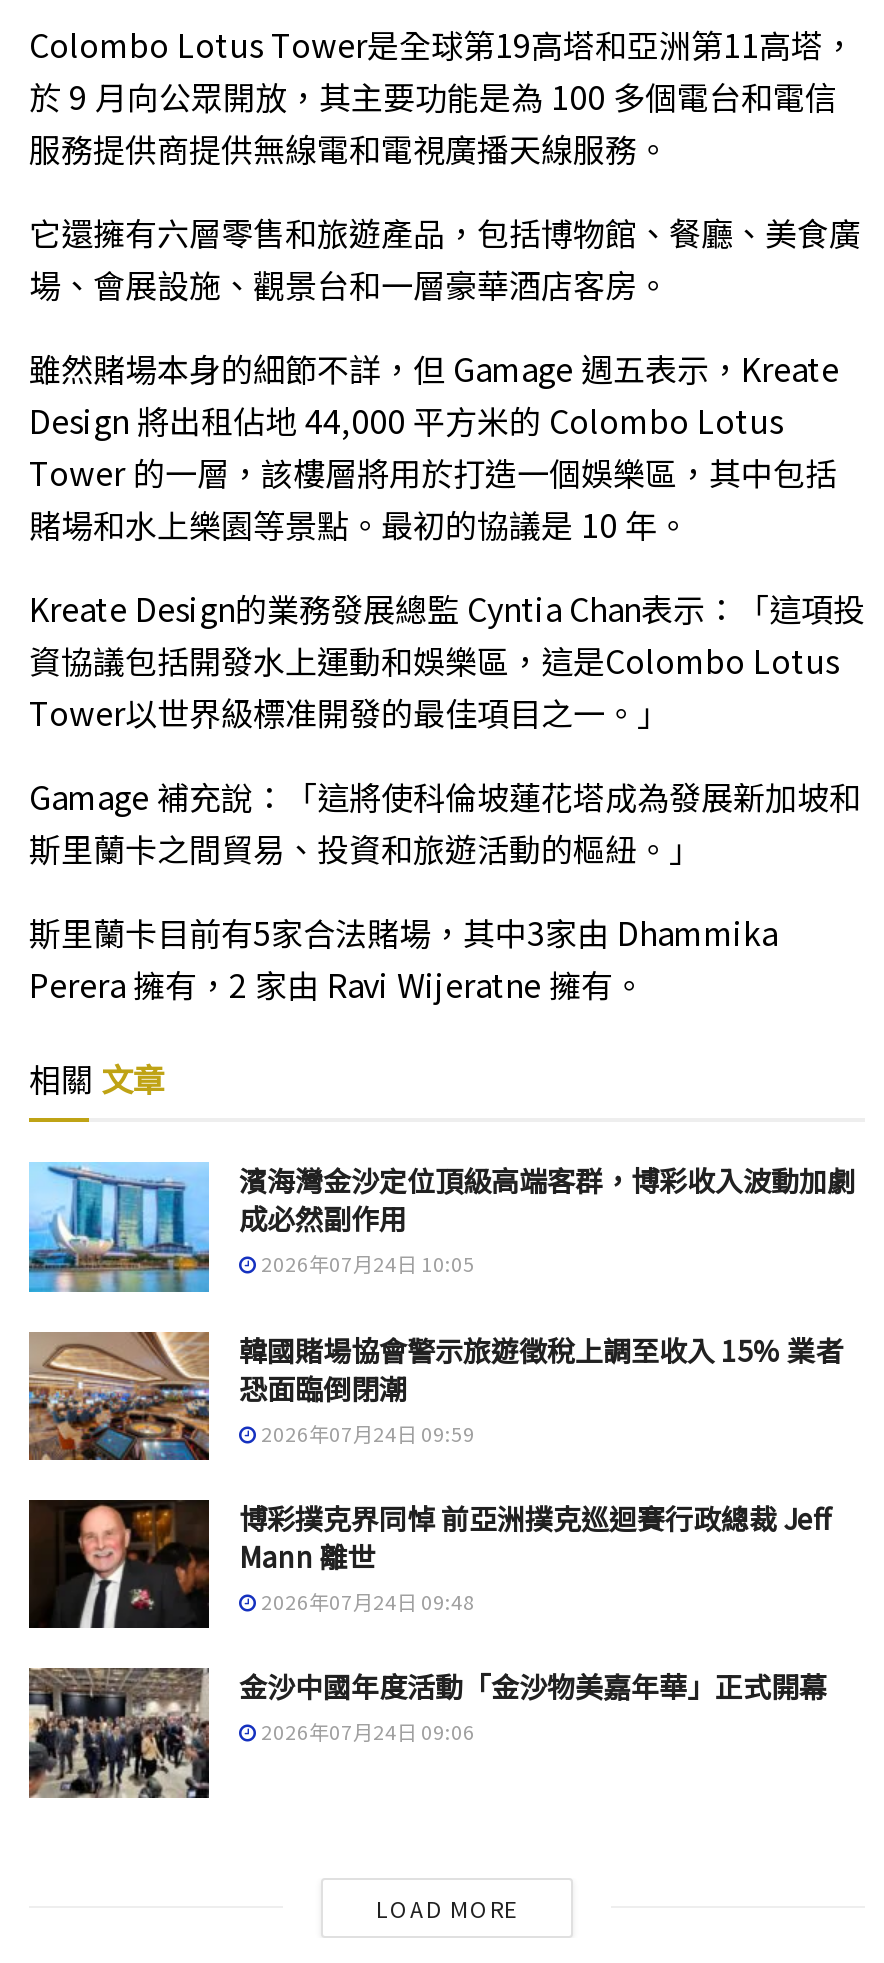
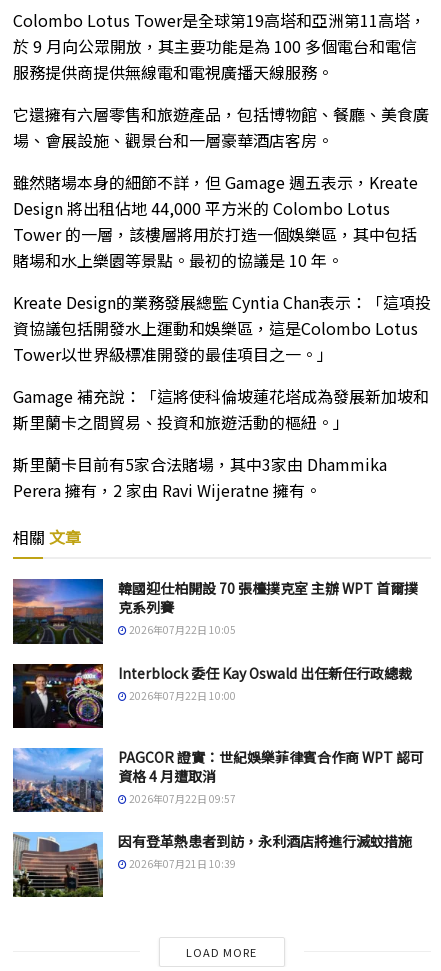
[27,1161,855,1294] [image] | 濱海灣金沙定位頂級高端客群，博彩收入波動加劇 | 成必然副作用 | 2026年07月24日 10:05 -> [12,578,418,645] [image] | 韓國迎仕柏開設 70 張檯撲克室 主辦 WPT 首爾撲 | 克系列賽 | 2026年07月22日 10:05
[27,1329,843,1462] [image] | 韓國賭場協會警示旅遊徵稅上調至收入 15% 業者 | 恐面臨倒閉潮 | 2026年07月24日 09:59 -> [12,663,412,729] [image] | Interblock 委任 Kay Oswald 出任新任行政總裁 | 2026年07月22日 10:00
[27,1498,831,1630] [image] | 博彩撲克界同悼 前亞洲撲克巡迴賽行政總裁 Jeff | Mann 離世 | 2026年07月24日 09:48 -> [12,747,424,813] [image] | PAGCOR 證實：世紀娛樂菲律賓合作商 WPT 認可 | 資格 4 月遭取消 | 2026年07月22日 09:57
[29,1666,827,1800] [image] | 金沙中國年度活動「金沙物美嘉年華」正式開幕 | 2026年07月24日 09:06 -> [12,831,412,898] [image] | 因有登革熱患者到訪，永利酒店將進行滅蚊措施 | 2026年07月21日 10:39

